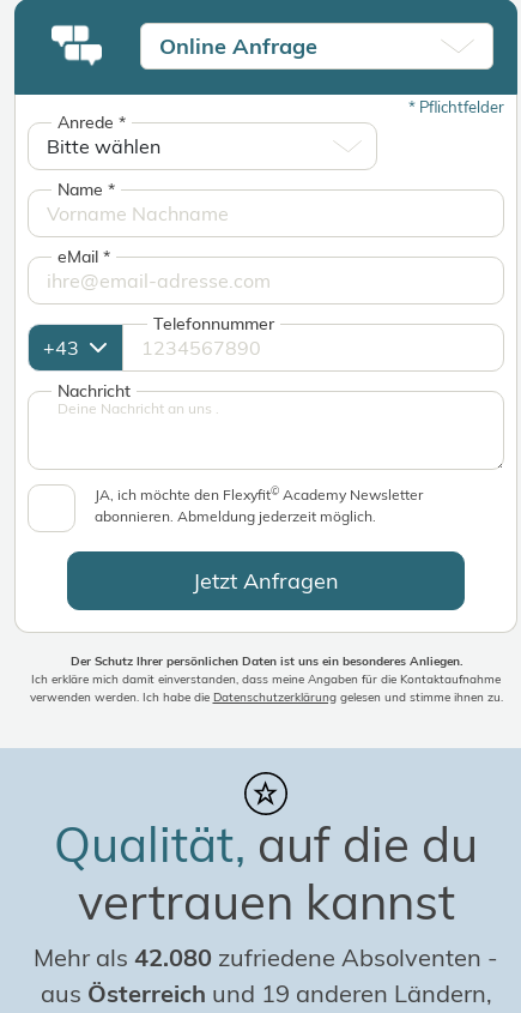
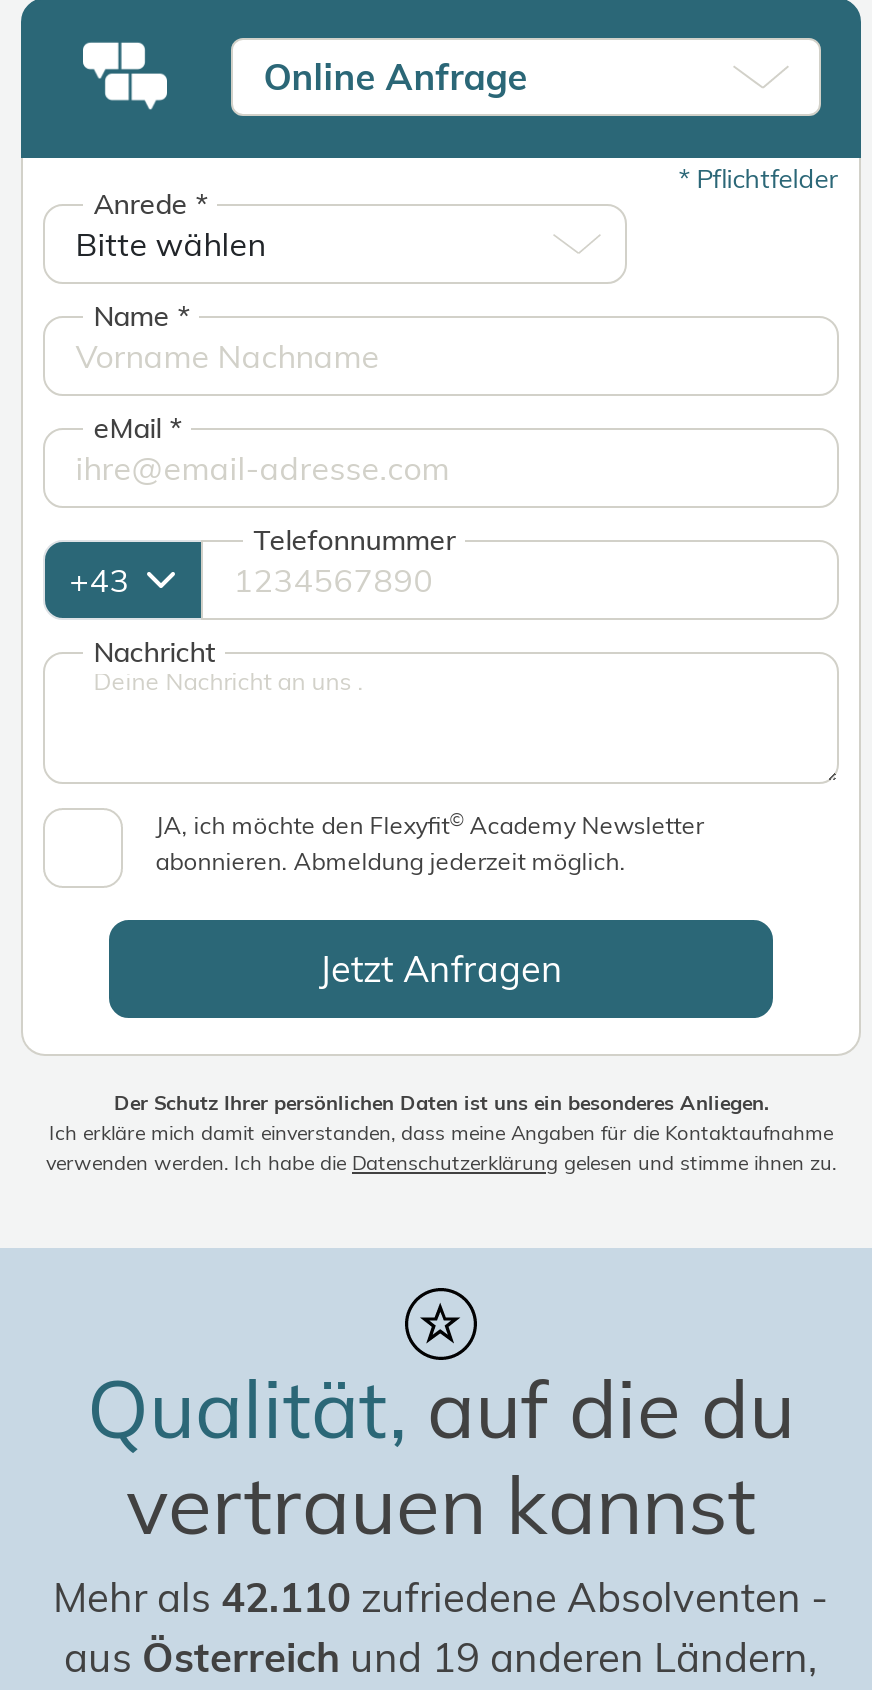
[34,942,498,972] Mehr als 42.080 zufriedene Absolventen - -> [53,1572,829,1622] Mehr als 42.110 zufriedene Absolventen -

